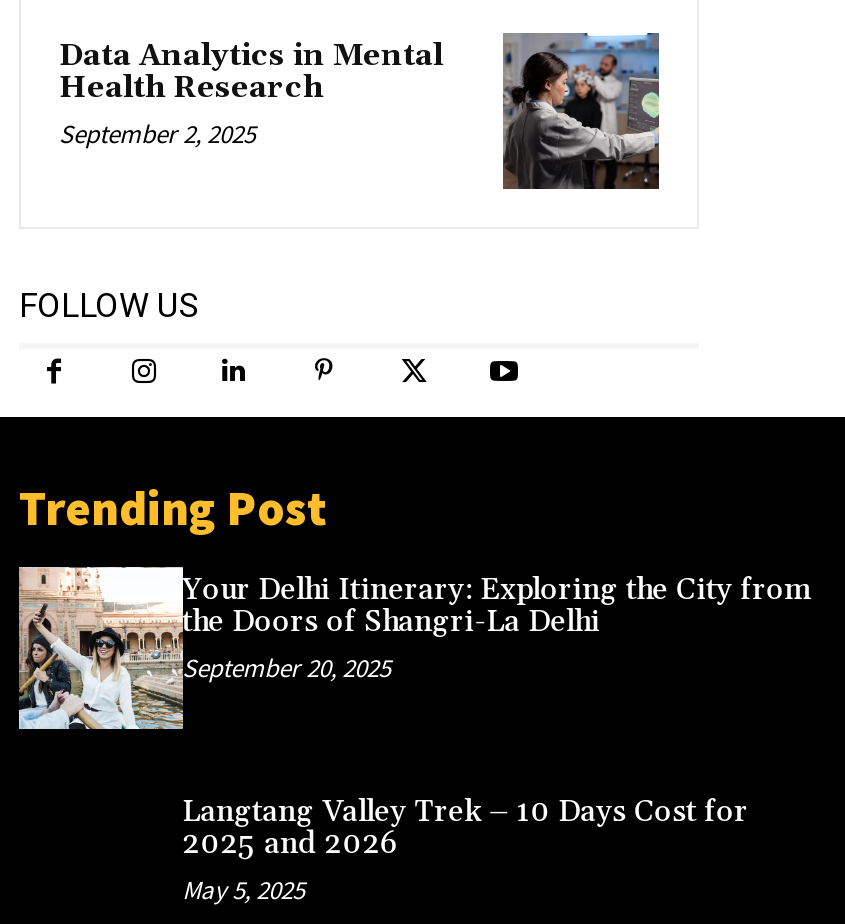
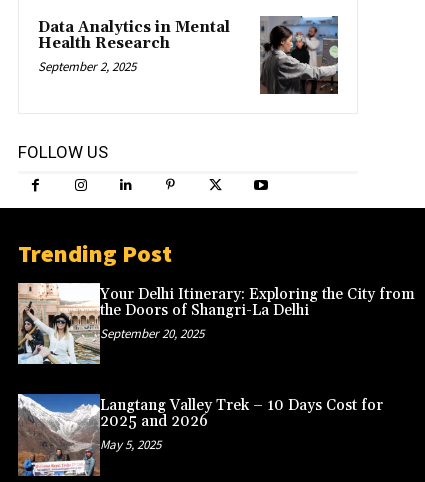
none -> [17,393,101,477] [image]

